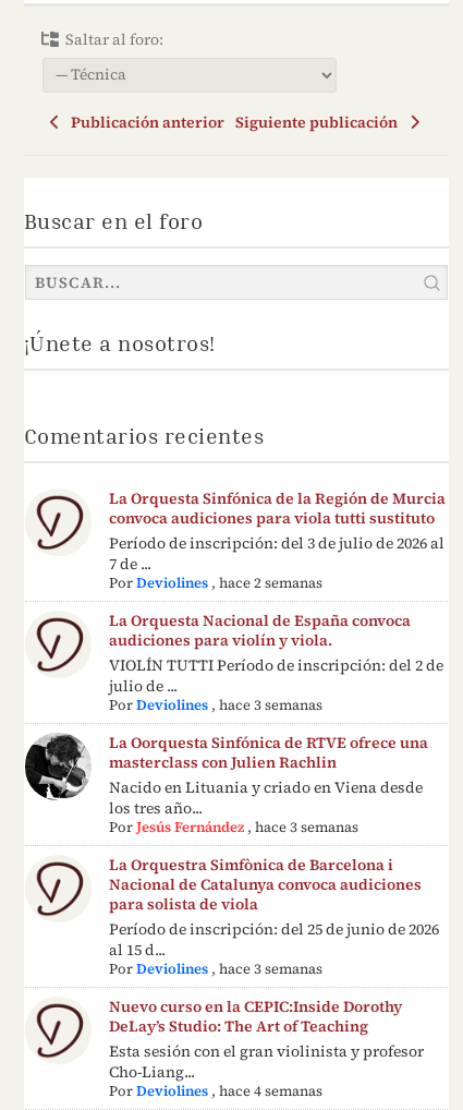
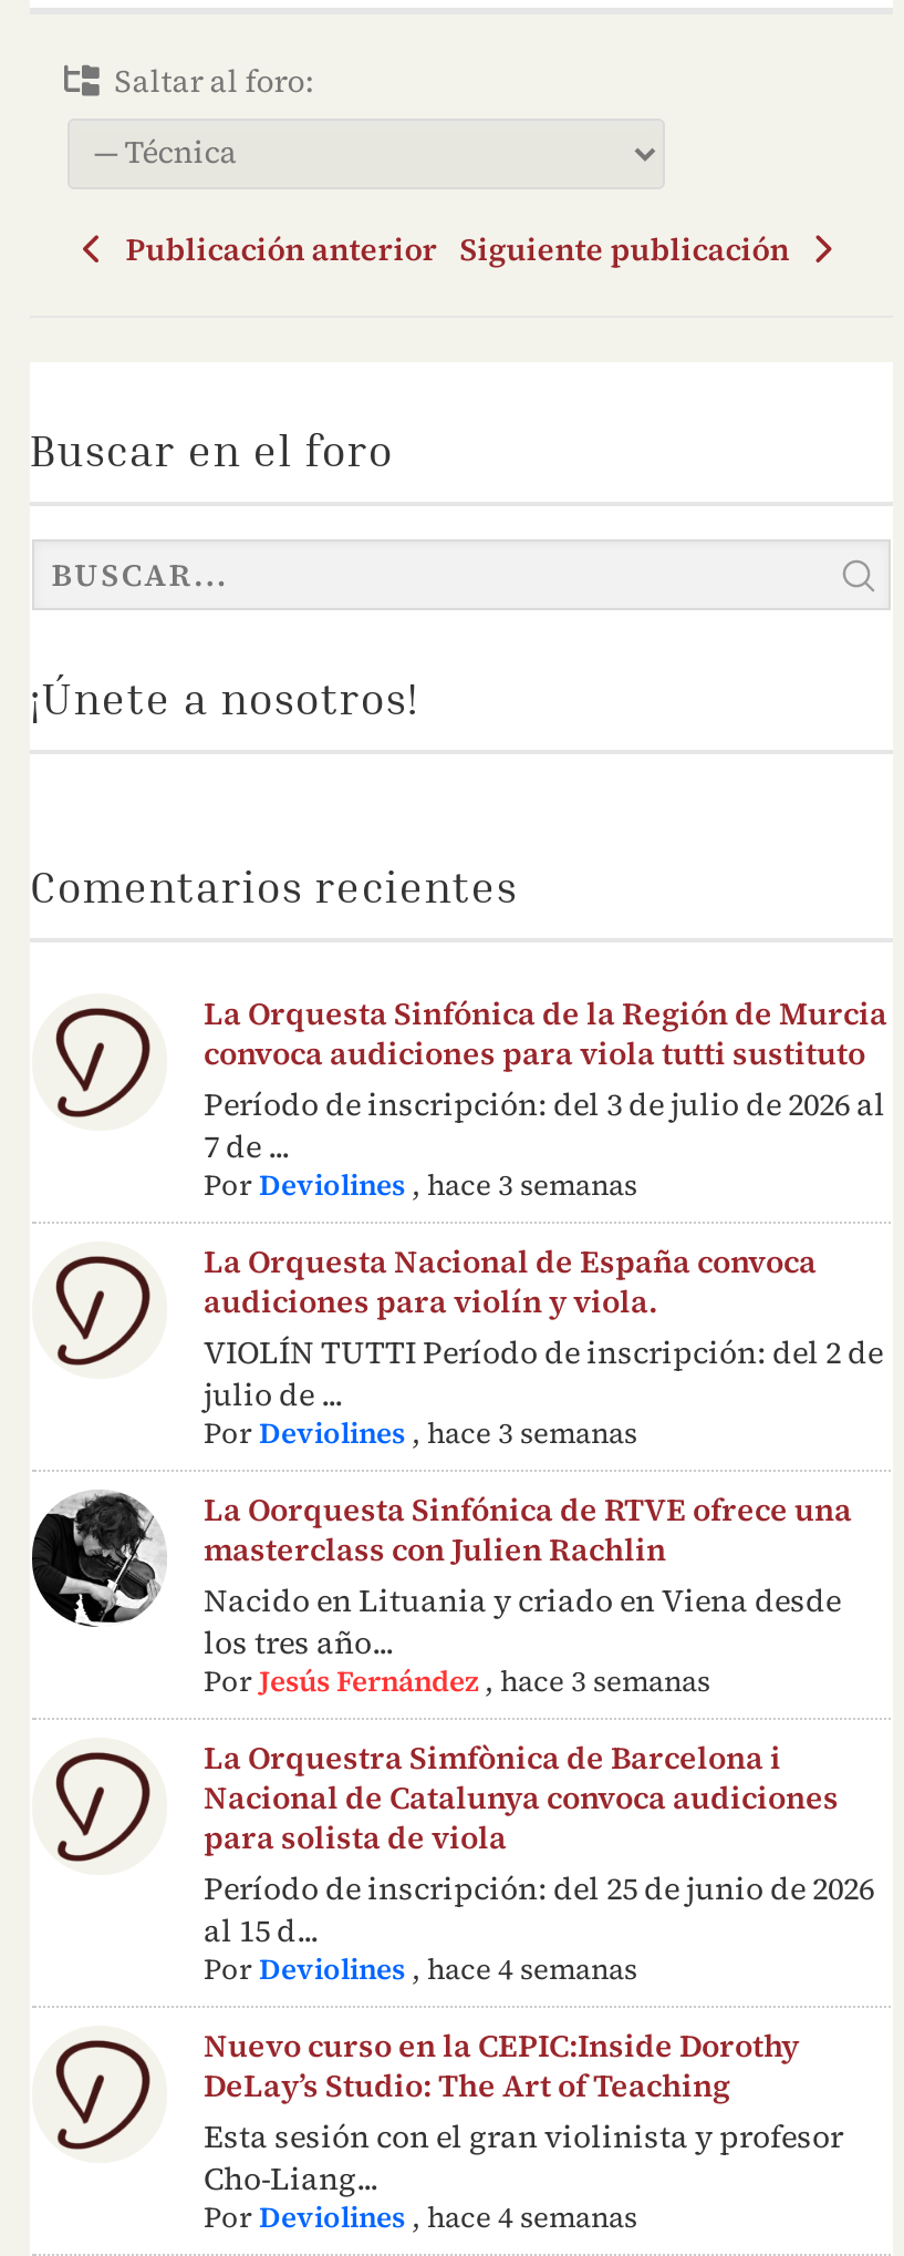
[109,574,323,592] Por Deviolines, hace 2 semanas -> [204,1166,637,1204] Por Deviolines, hace 3 semanas
[109,960,323,978] Por Deviolines, hace 3 semanas -> [204,1950,637,1988] Por Deviolines, hace 4 semanas

